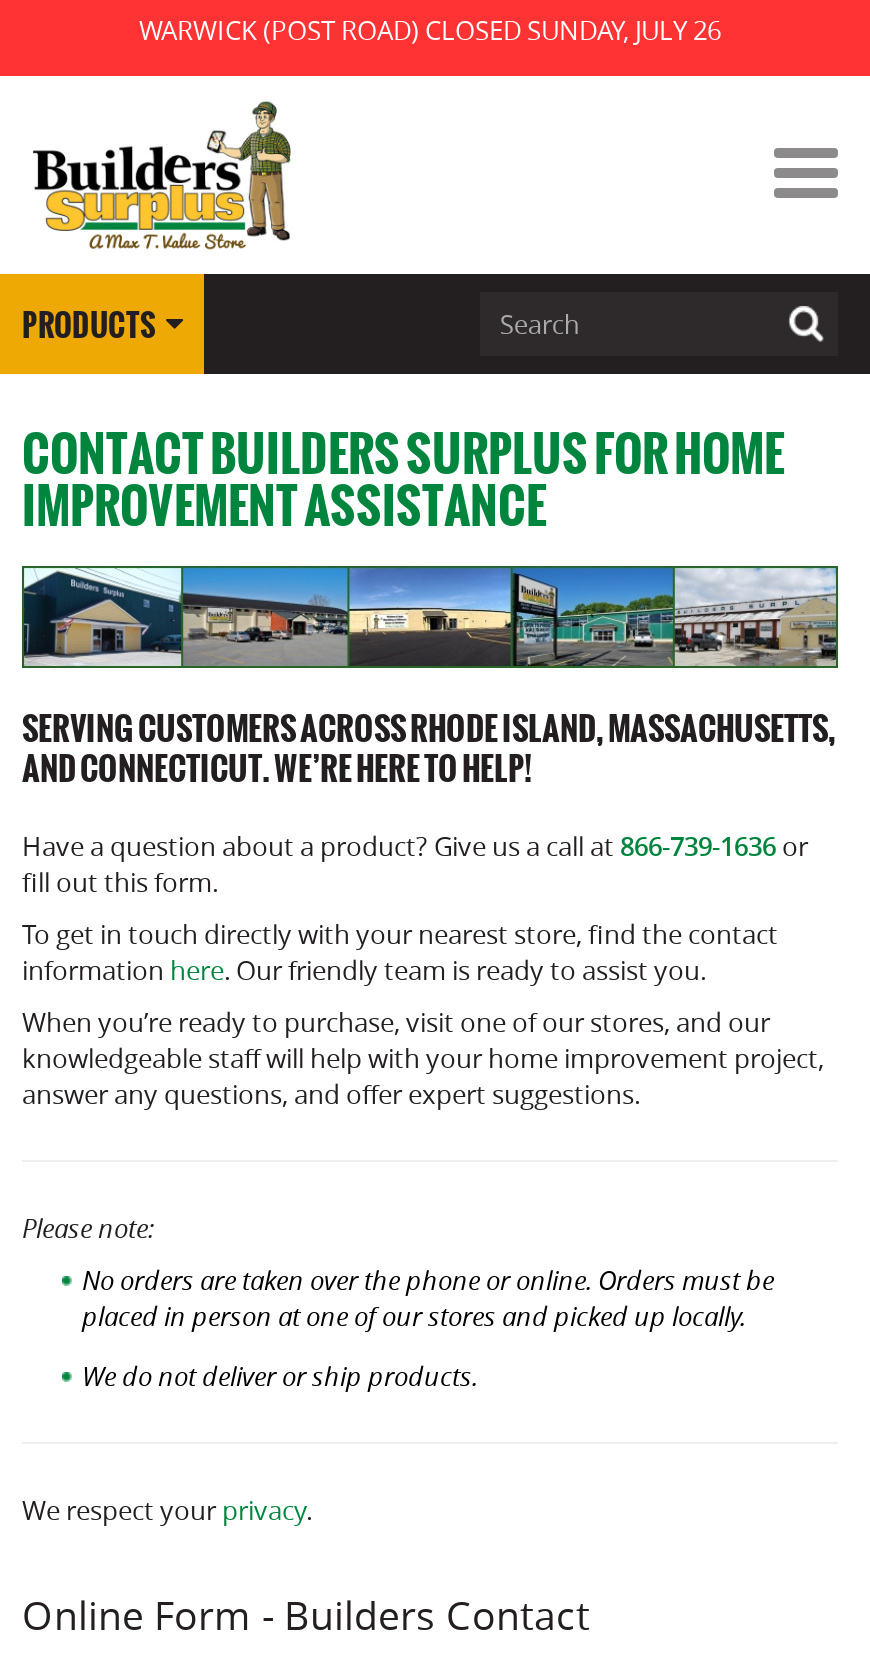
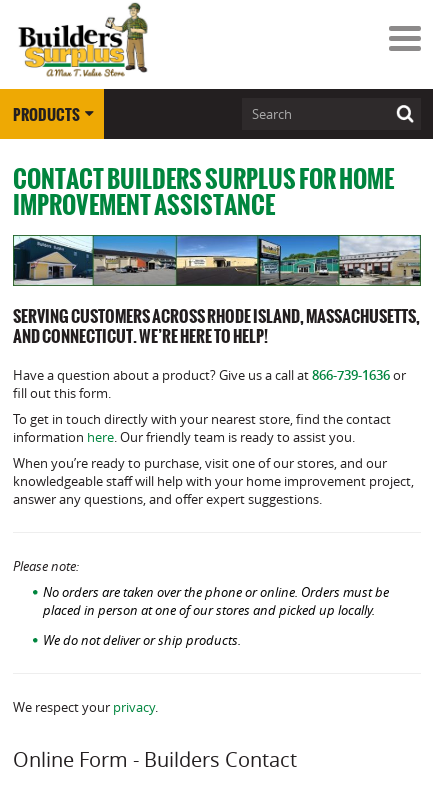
[139,12,721,48] WARWICK (POST ROAD) CLOSED SUNDAY, JULY 26 -> none

